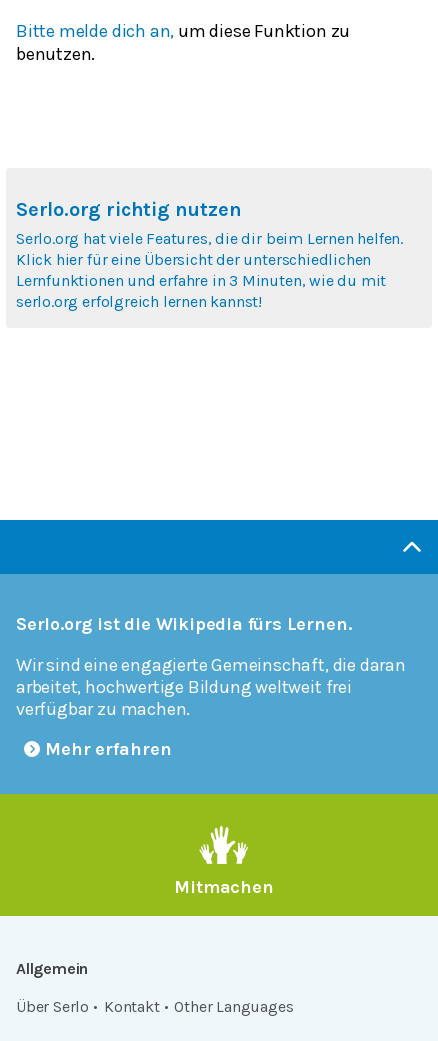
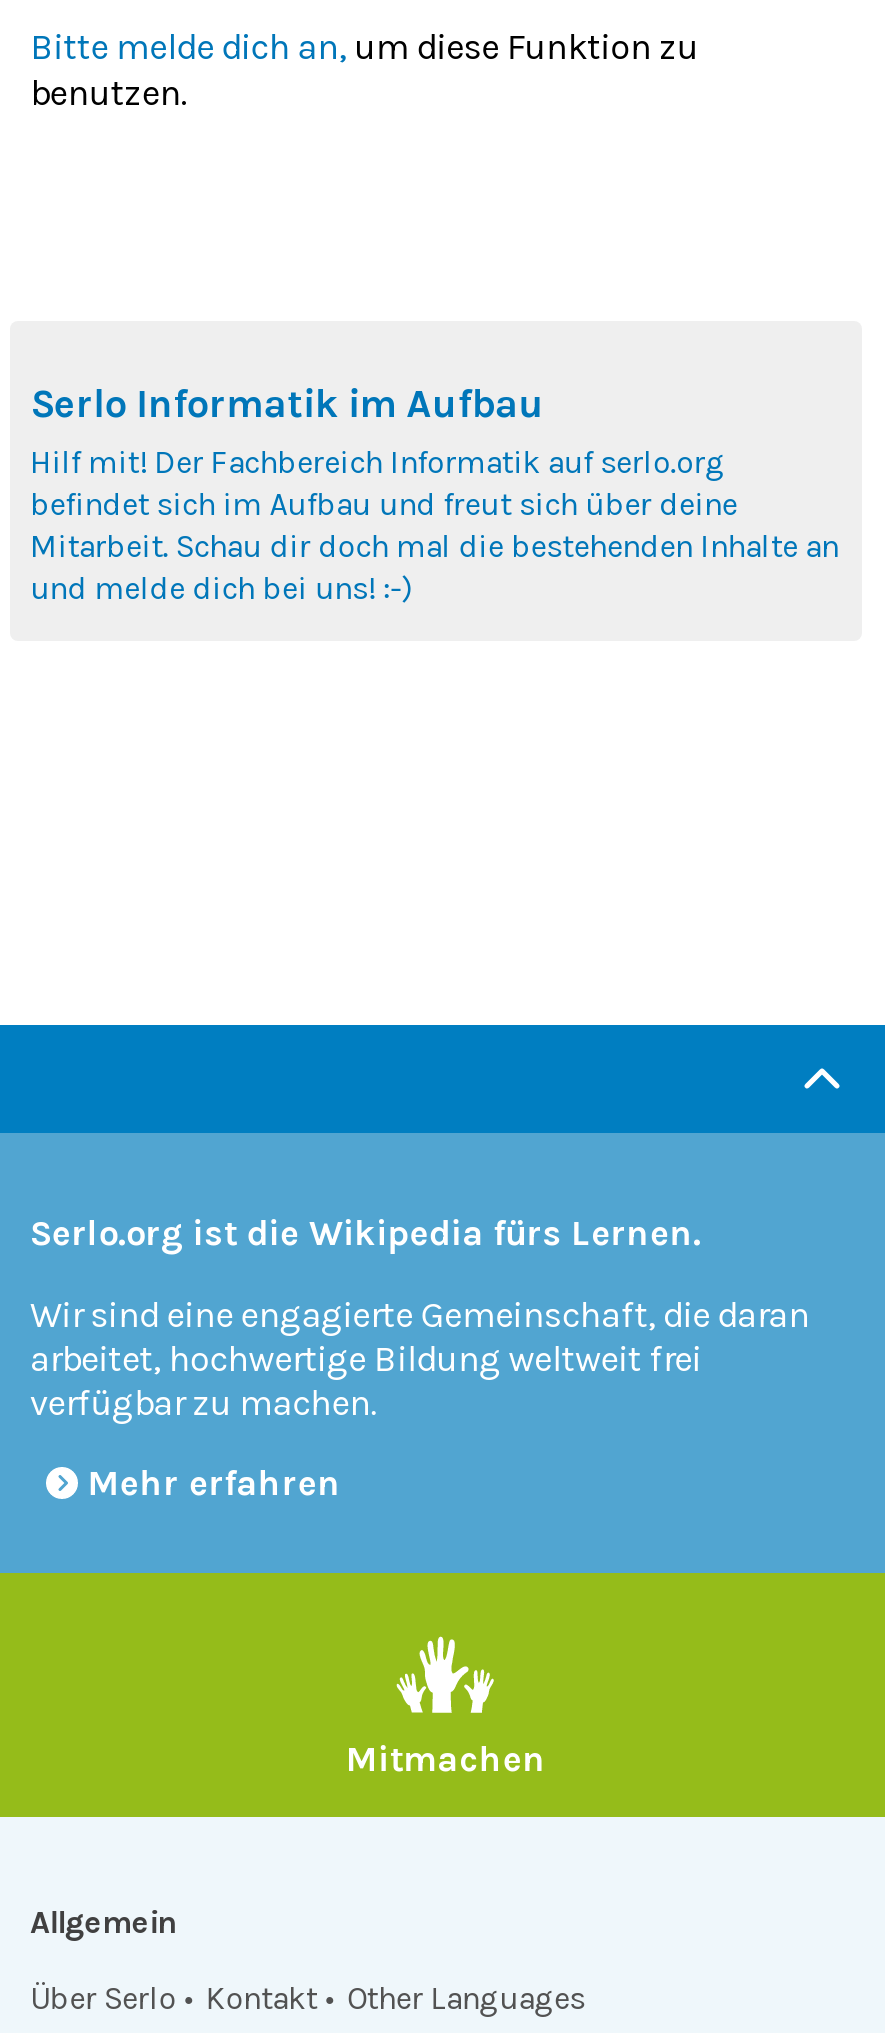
[16,198,403,311] Serlo.org richtig nutzen | Serlo.org hat viele Features, die dir beim Lernen helfen. | Klick hier für eine Übersicht der unterschiedlichen | Lernfunktionen und erfahre in 3 Minuten, wie du mit | serlo.org erfolgreich lernen kannst! -> [30,380,838,606] Serlo Informatik im Aufbau | Hilf mit! Der Fachbereich Informatik auf serlo.org | befindet sich im Aufbau und freut sich über deine | Mitarbeit. Schau dir doch mal die bestehenden Inhalte an | und melde dich bei uns! :-)

